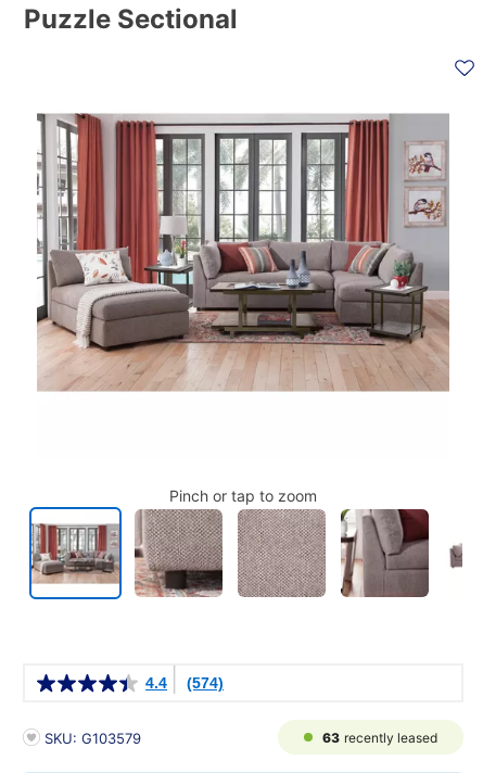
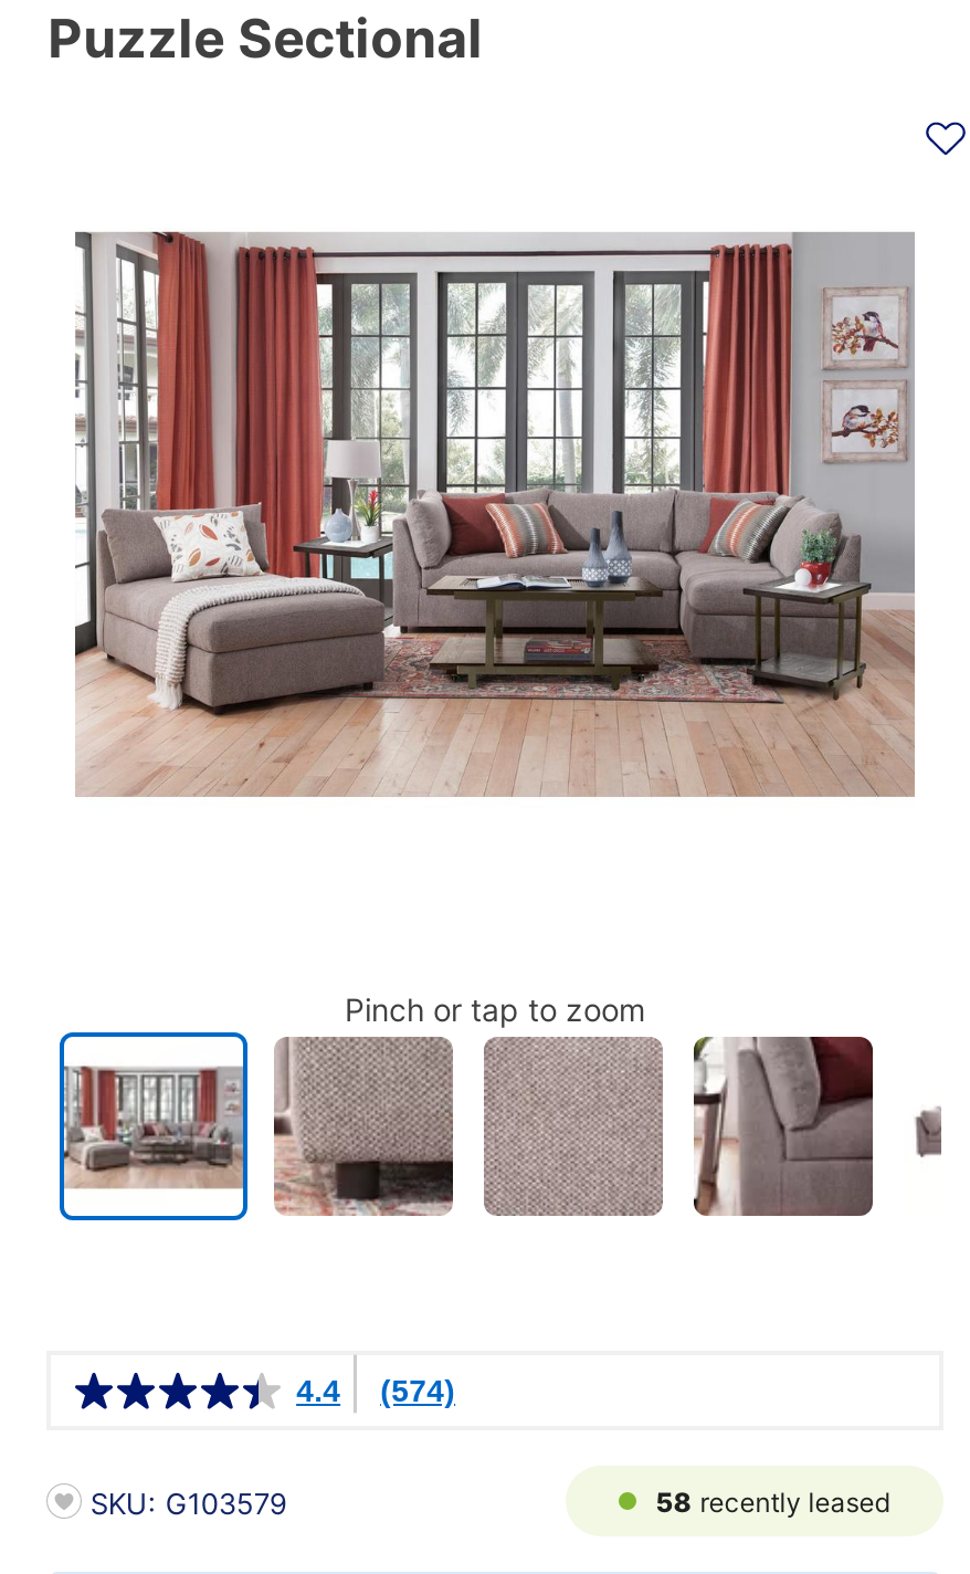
[322,729,437,746] 63 recently leased -> [656,1485,890,1518] 58 recently leased

